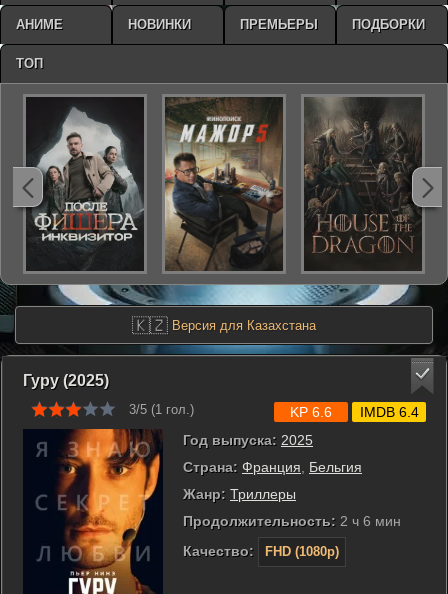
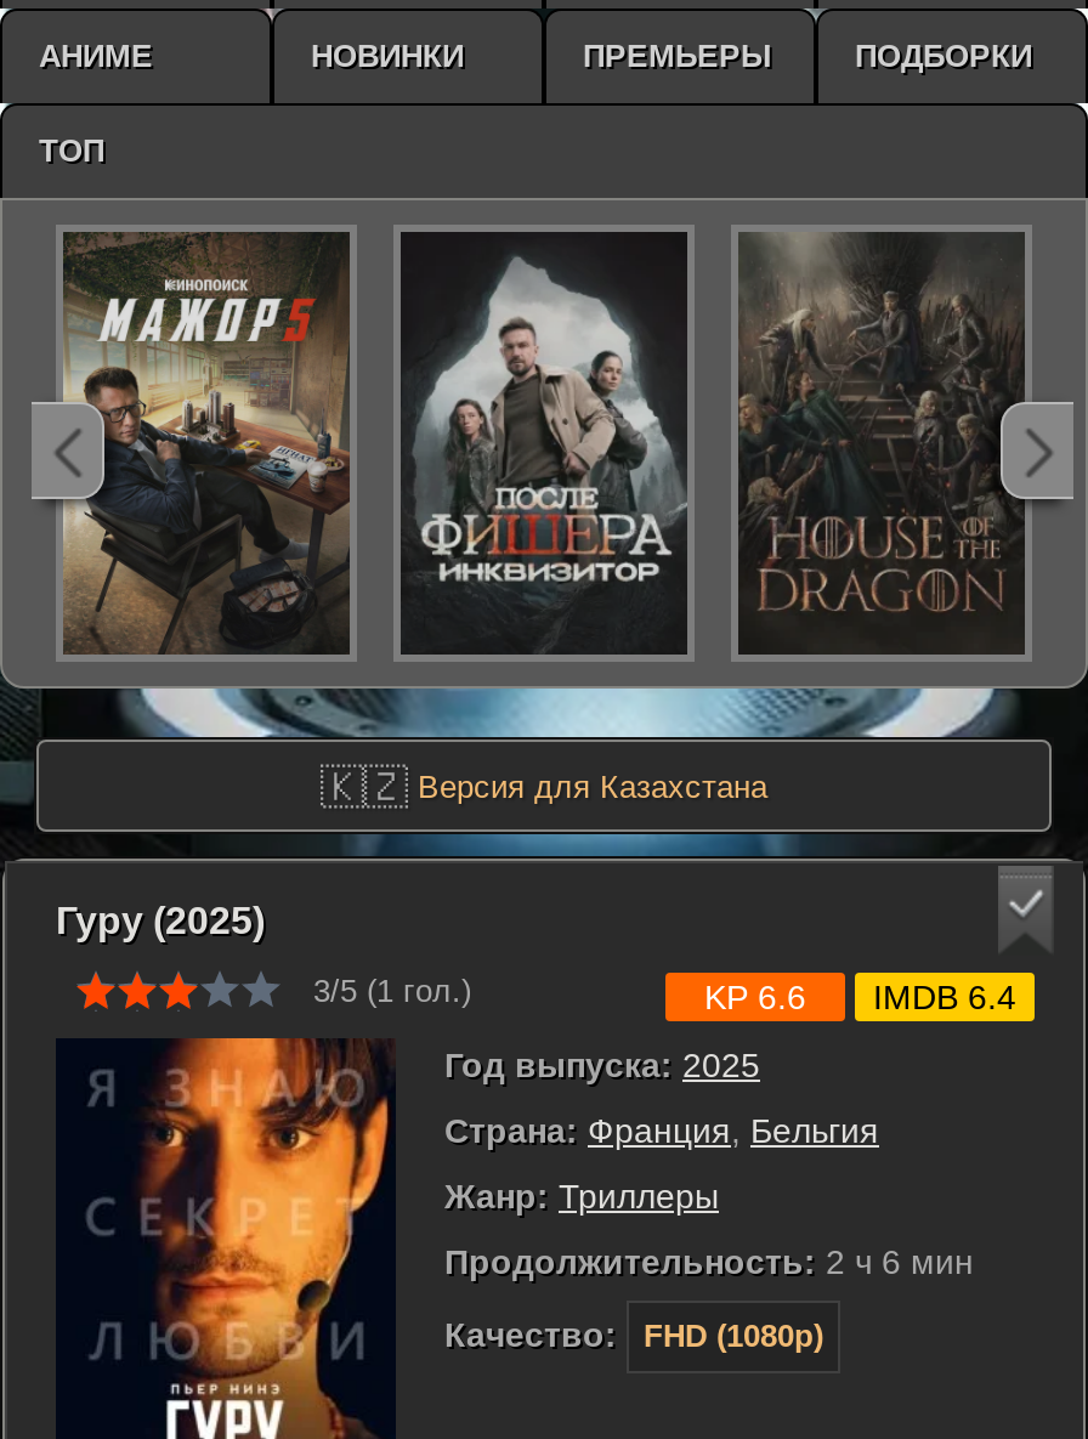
[25,97,144,271] [image] -> [61,234,350,652] [image]
[164,98,283,270] [image] -> [398,232,687,655] [image]

